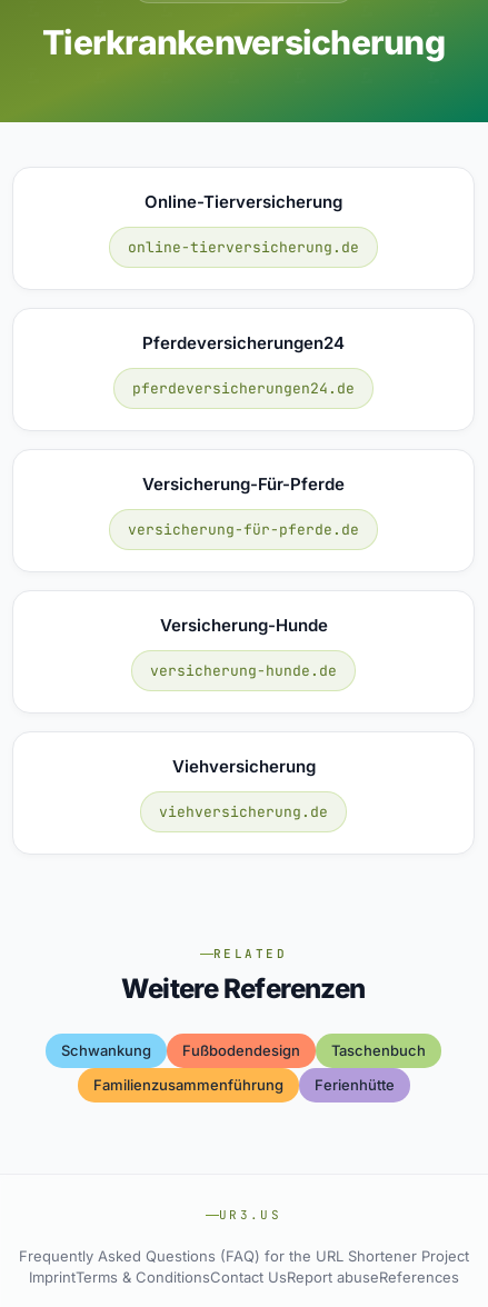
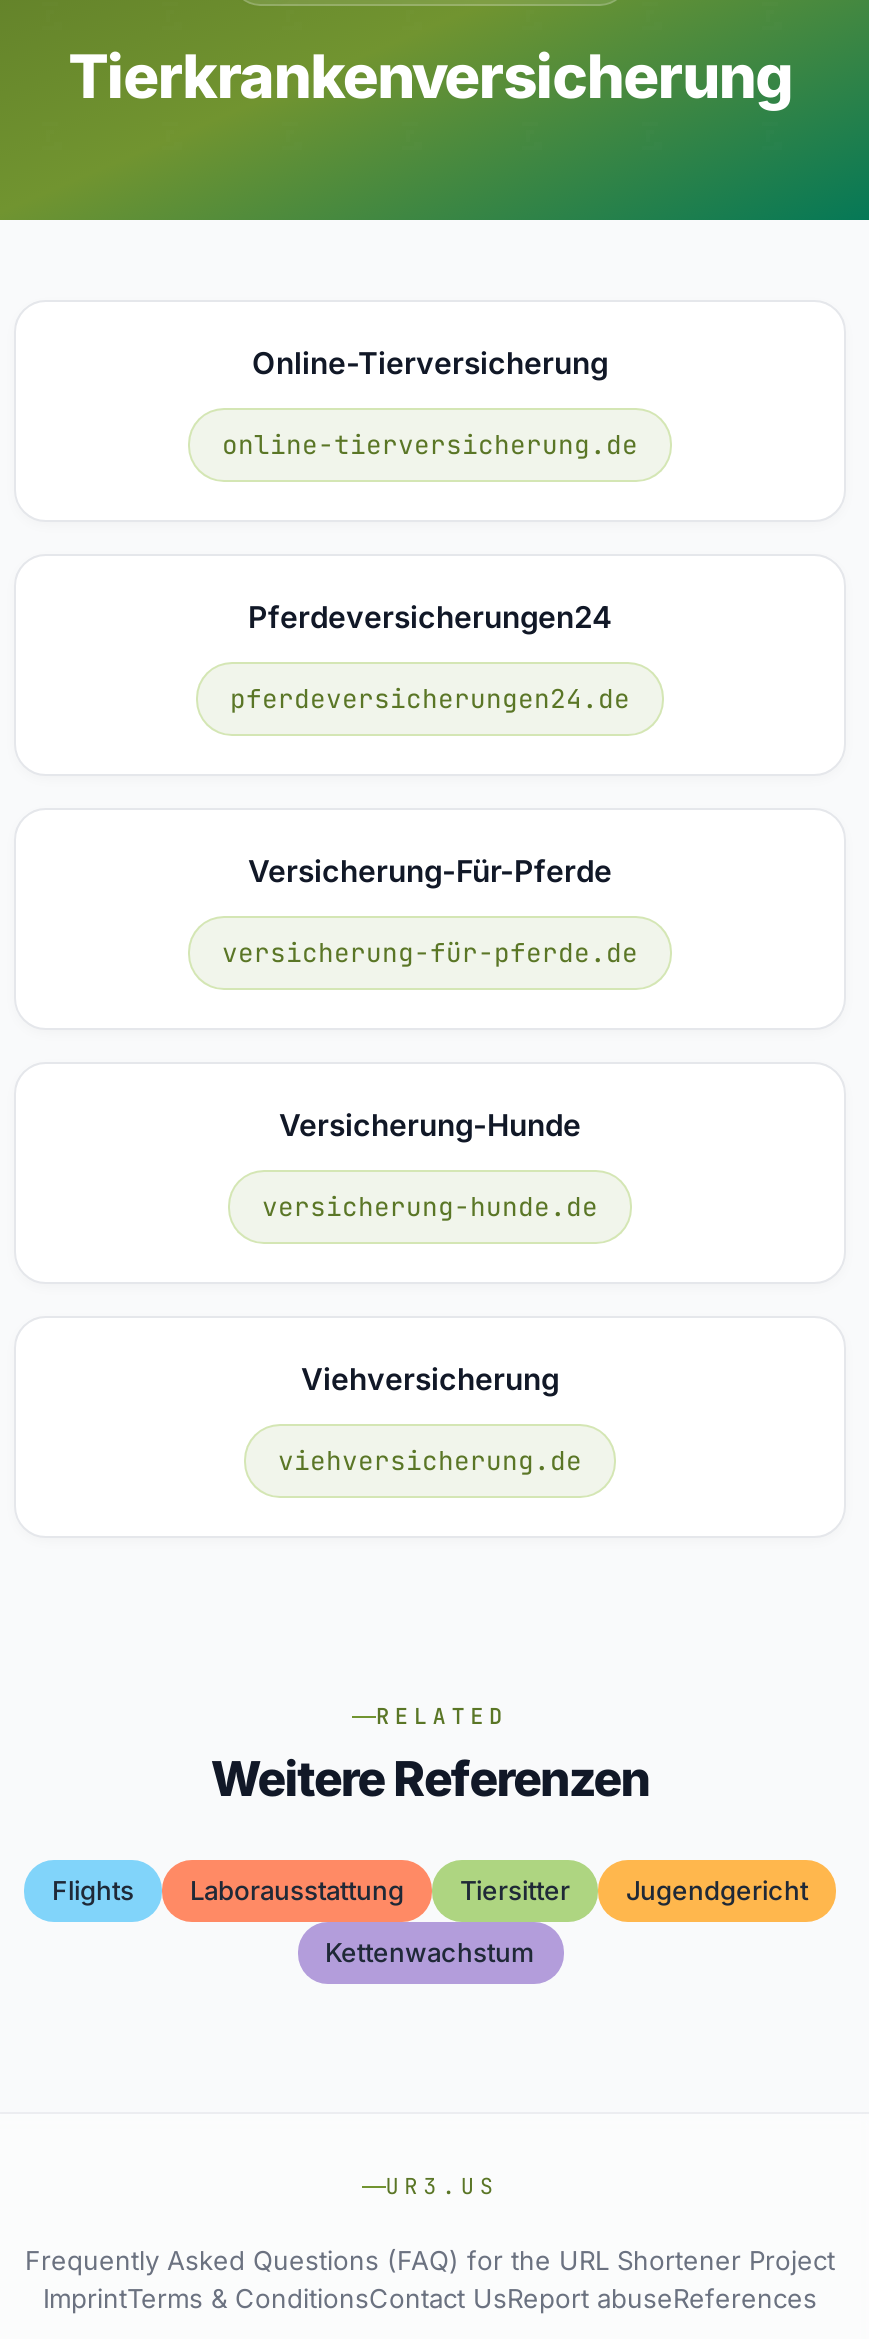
[61,1041,426,1059] Schwankung | Fußbodendesign | Taschenbuch -> [52,1874,808,1906] Flights | Laborausstattung | Tiersitter | Jugendgericht
[93,1076,394,1094] Familienzusammenführung | Ferienhütte -> [325,1936,535,1968] Kettenwachstum

